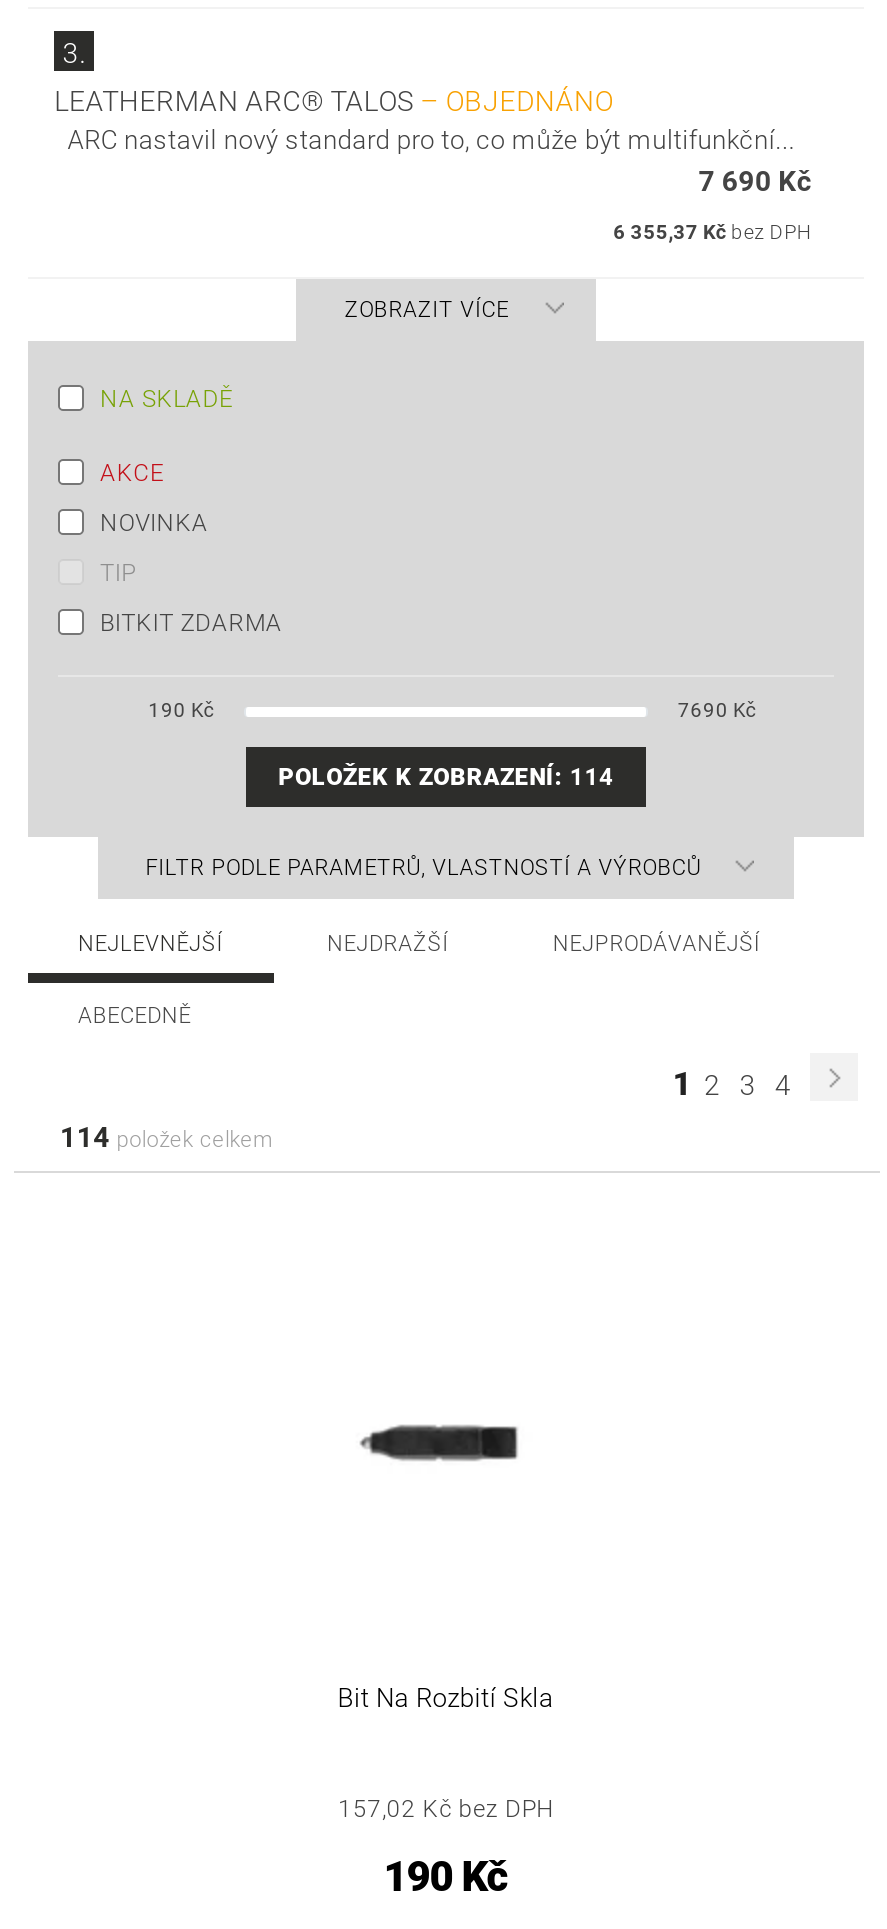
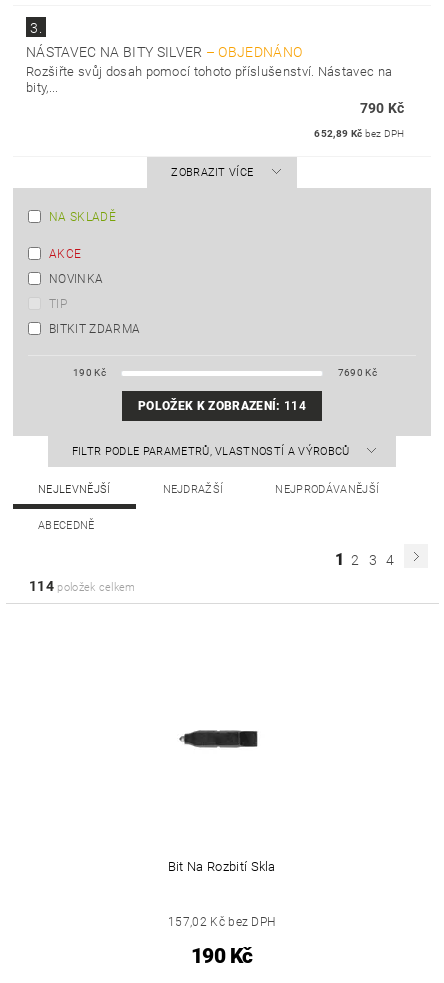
[54,85,812,197] LEATHERMAN ARC® TALOS – OBJEDNÁNO | ARC nastavil nový standard pro to, co může být multifunkční... | 7 690 Kč -> [26,44,405,116] NÁSTAVEC NA BITY SILVER – OBJEDNÁNO | Rozšiřte svůj dosah pomocí tohoto příslušenství. Nástavec na | bity,... | 790 Kč
[613,221,812,243] 6 355,37 Kč bez DPH -> [314,128,405,139] 652,89 Kč bez DPH

